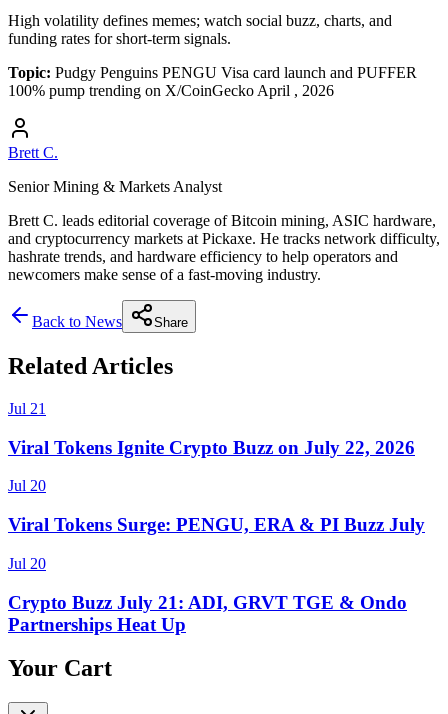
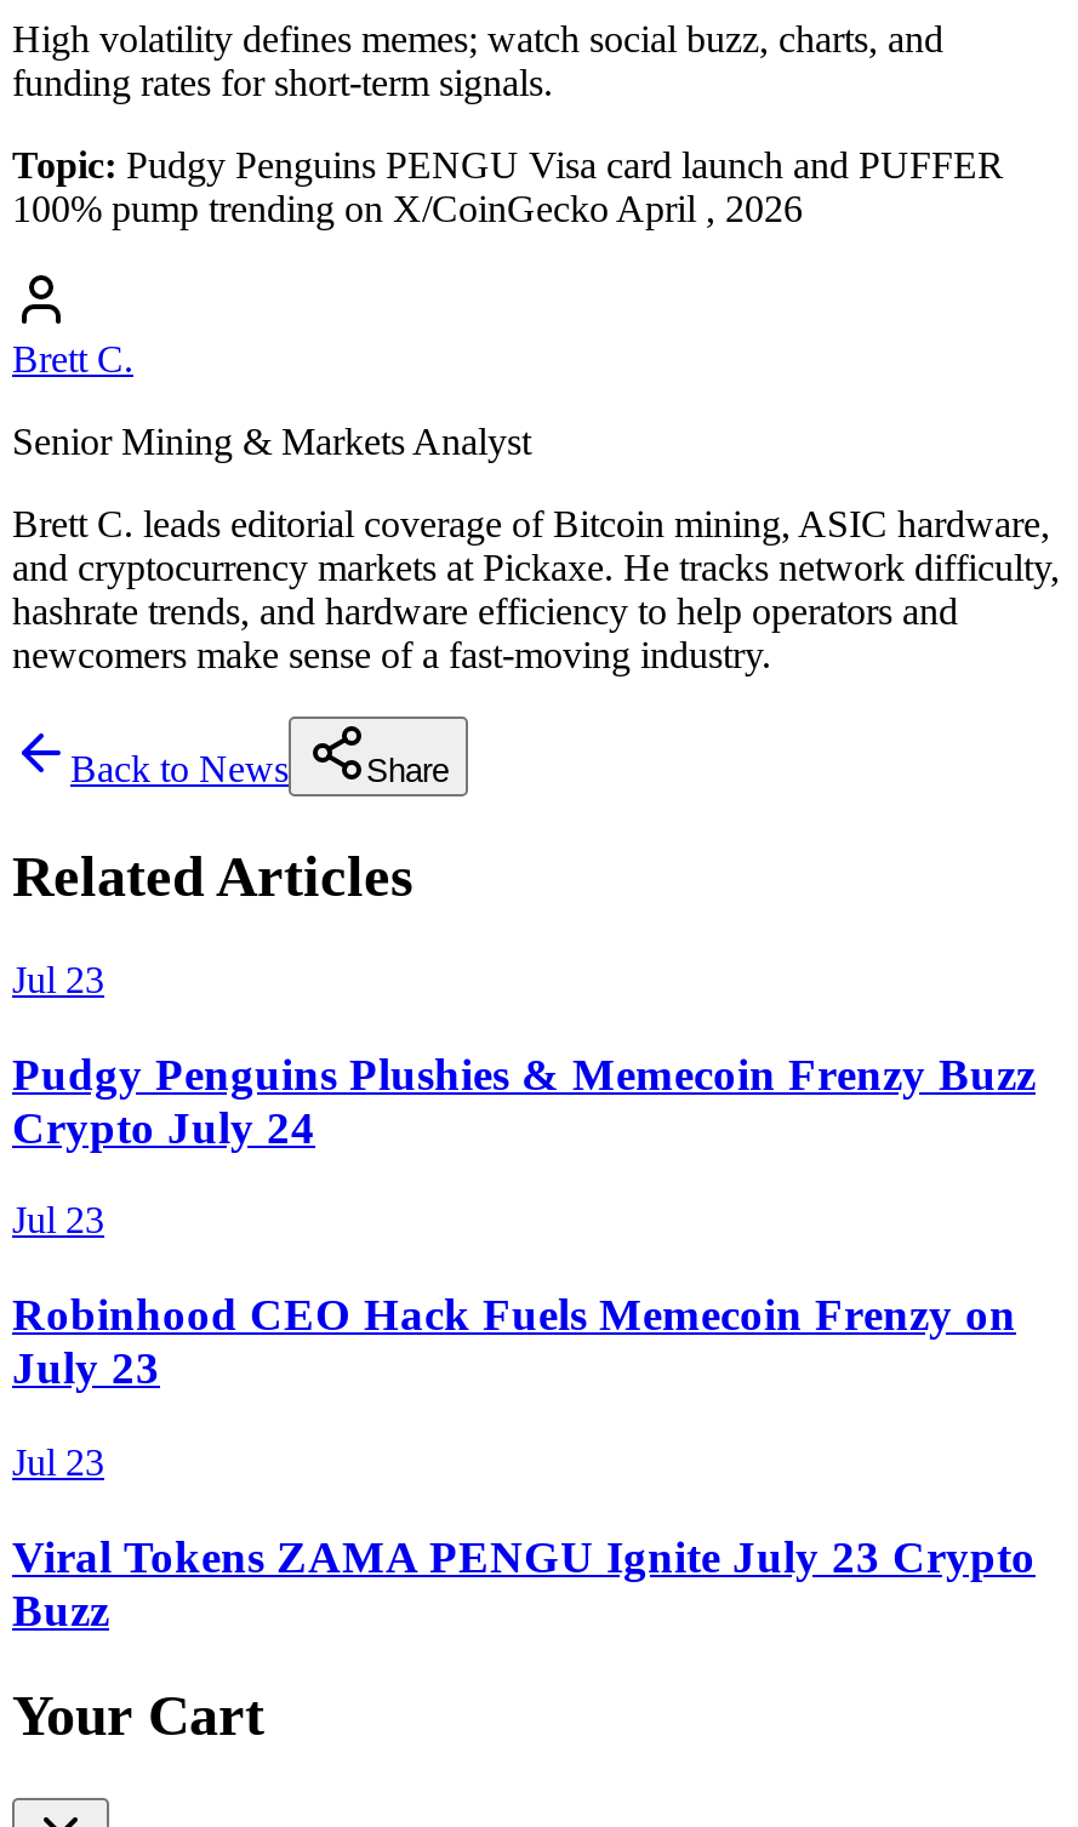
[8,400,46,417] Jul 21 -> [12,959,104,1000] Jul 23
[8,437,415,458] Viral Tokens Ignite Crypto Buzz on July 22, 2026 -> [12,1048,1036,1152] Pudgy Penguins Plushies & Memecoin Frenzy Buzz | Crypto July 24
[8,477,46,494] Jul 20 -> [12,1200,104,1241] Jul 23
[8,514,425,535] Viral Tokens Surge: PENGU, ERA & PI Buzz July -> [12,1289,1016,1393] Robinhood CEO Hack Fuels Memecoin Frenzy on | July 23
[8,555,46,572] Jul 20 -> [12,1441,104,1482] Jul 23
[8,592,407,635] Crypto Buzz July 21: ADI, GRVT TGE & Ondo | Partnerships Heat Up -> [12,1530,1036,1634] Viral Tokens ZAMA PENGU Ignite July 23 Crypto | Buzz

